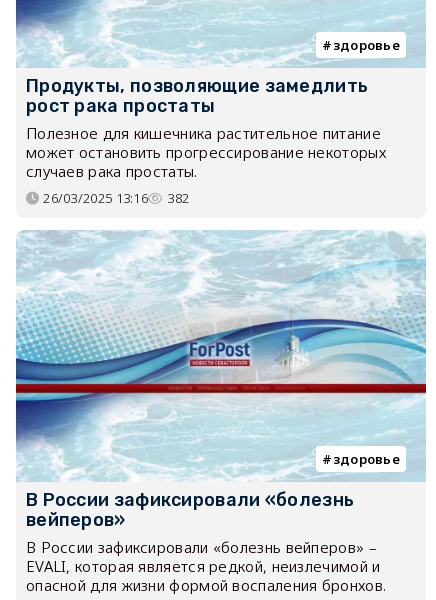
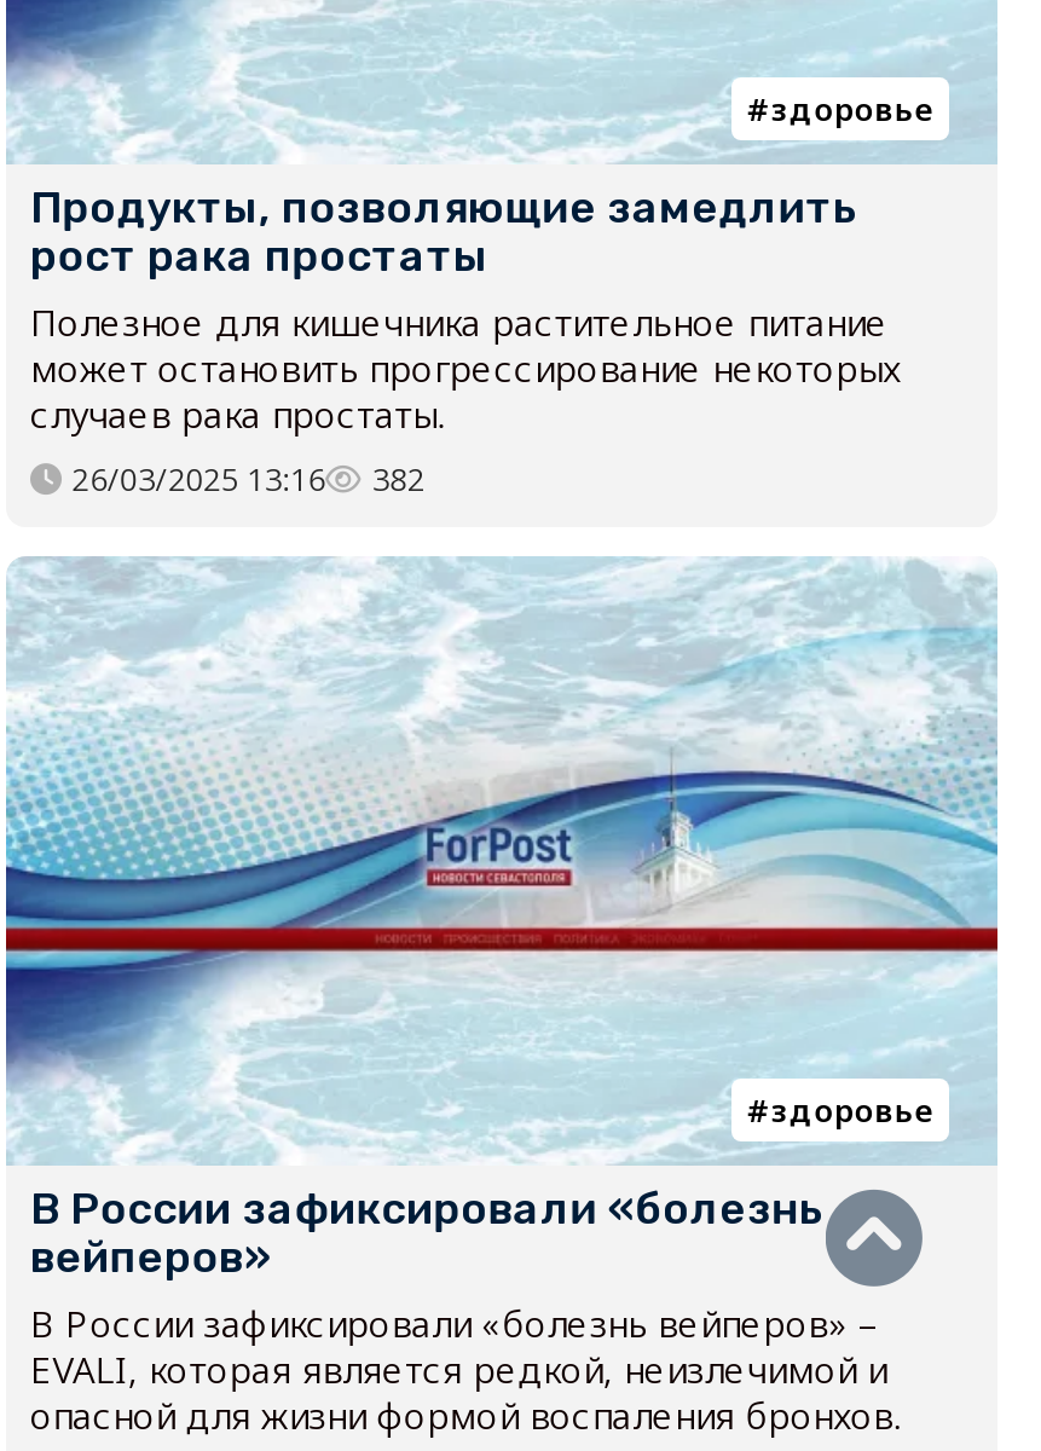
none -> [823,1187,925,1289] [image]

